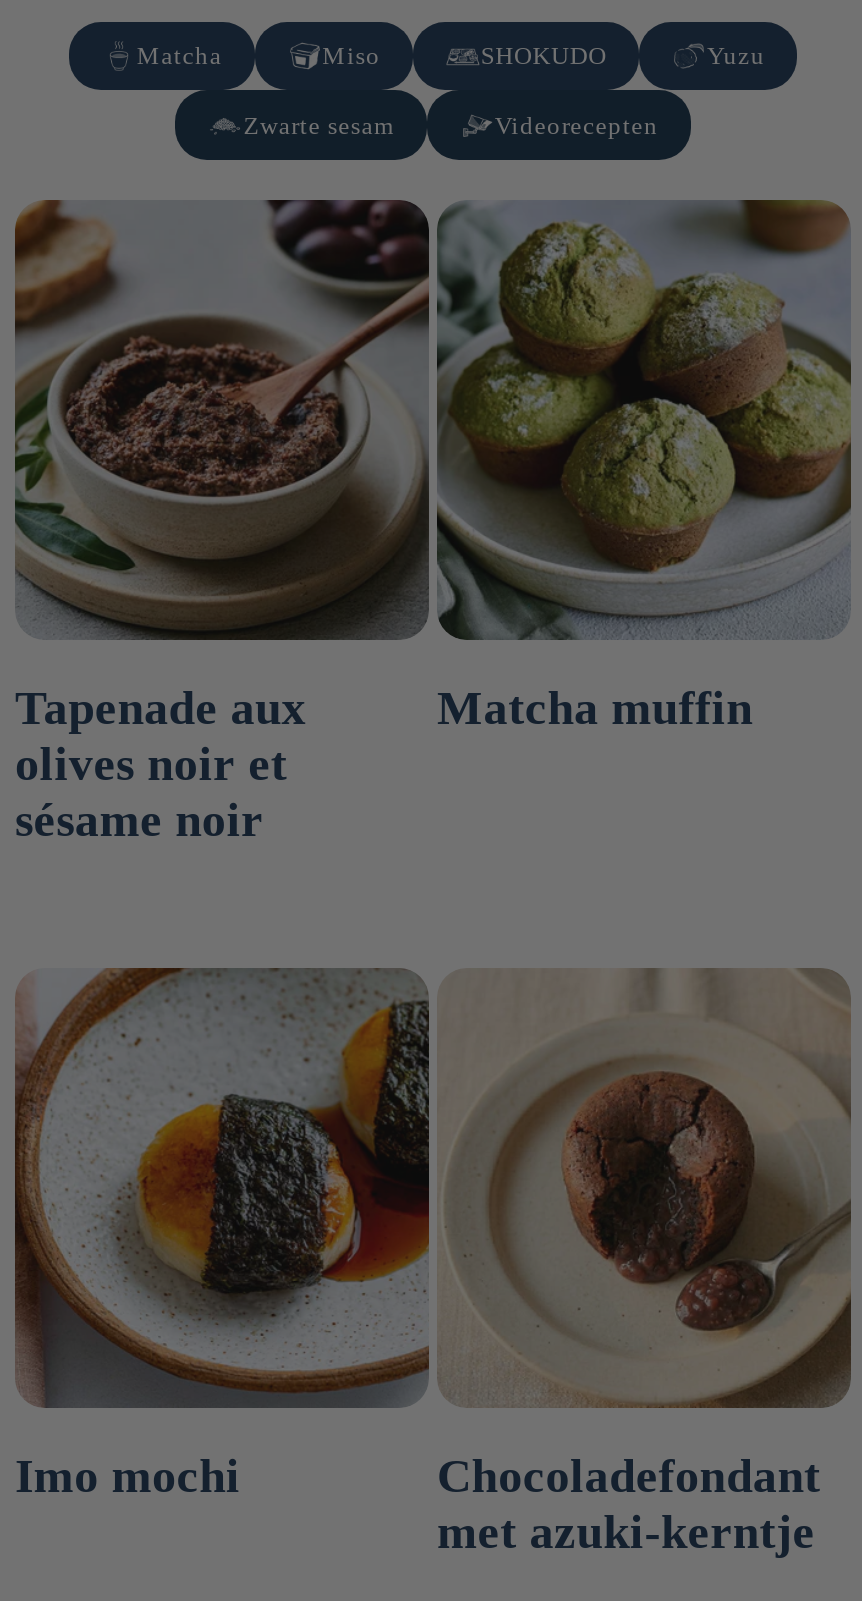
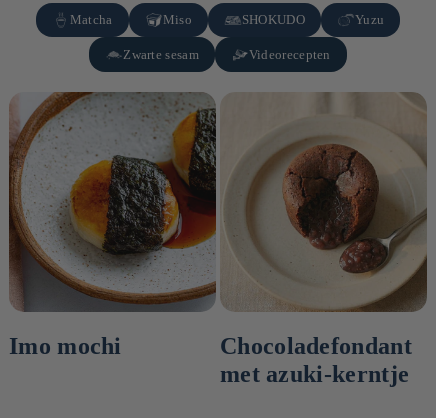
[13,198,853,846] [image] | Tapenade aux | olives noir et | sésame noir -> none
[437,682,753,734] Matcha muffin -> none

